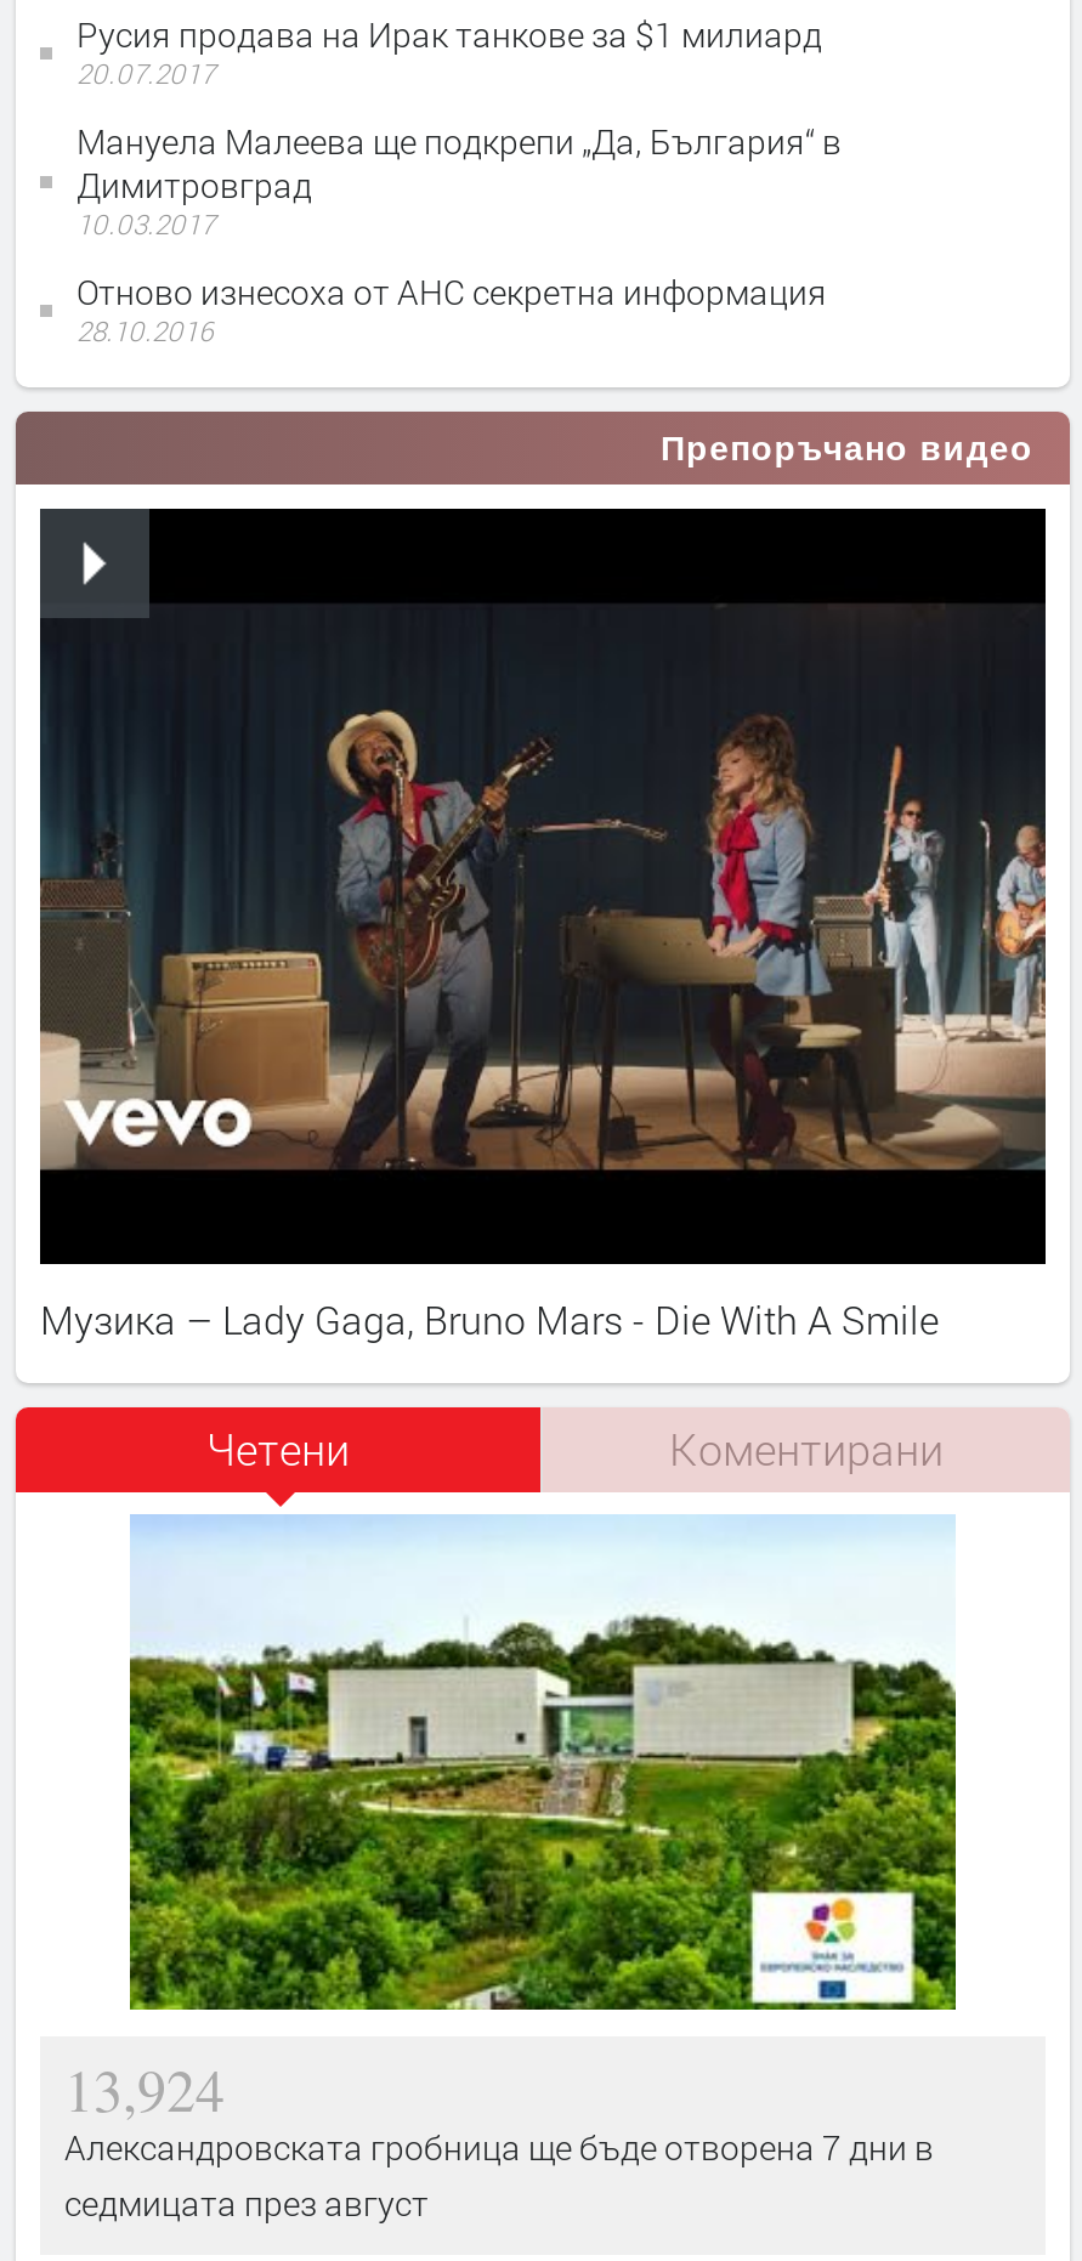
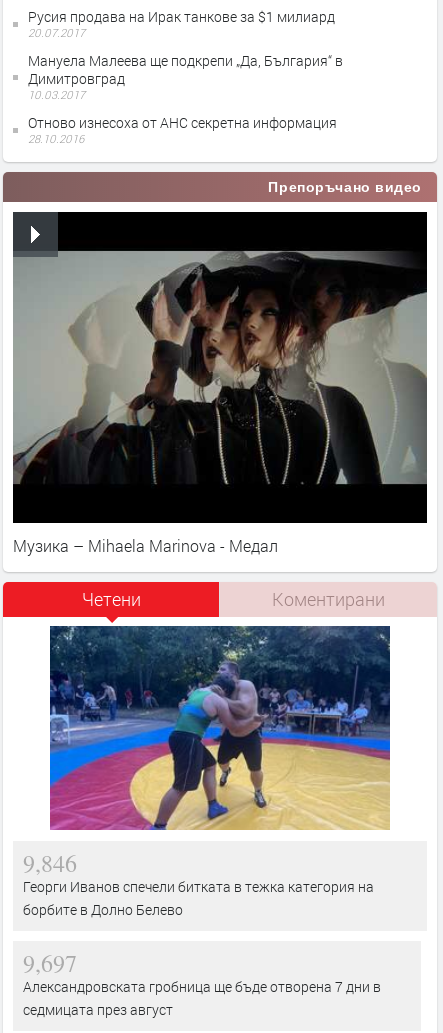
[40,603,1046,1172] [image] -> [13,250,427,484] [image]
[40,1294,939,1345] Музика – Lady Gaga, Bruno Mars - Die With A Smile -> [13,535,278,556] Музика – Mihaela Marinova - Медал
[64,1514,958,2129] [image] | 13,924 -> [23,664,391,979] [image] | 9,846 | Георги Иванов спечели битката в тежка категория на | борбите в Долно Белево | 9,697

